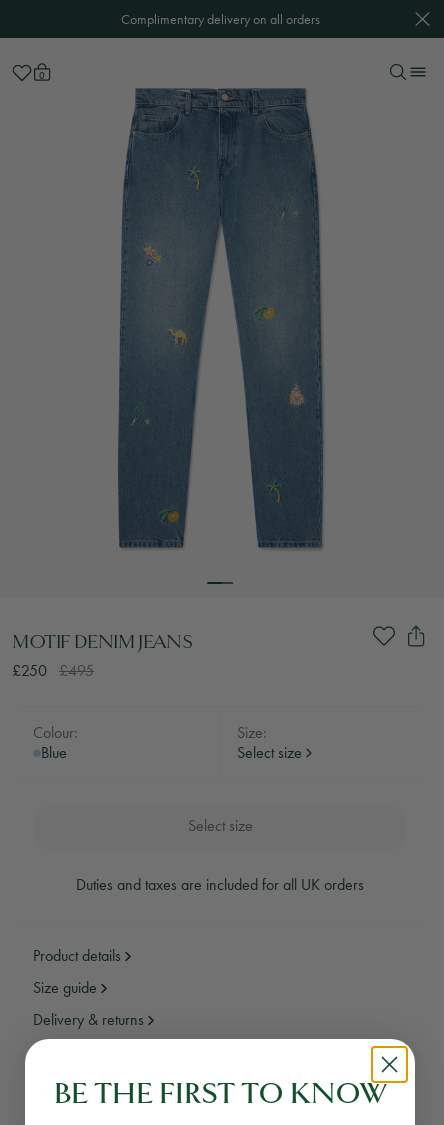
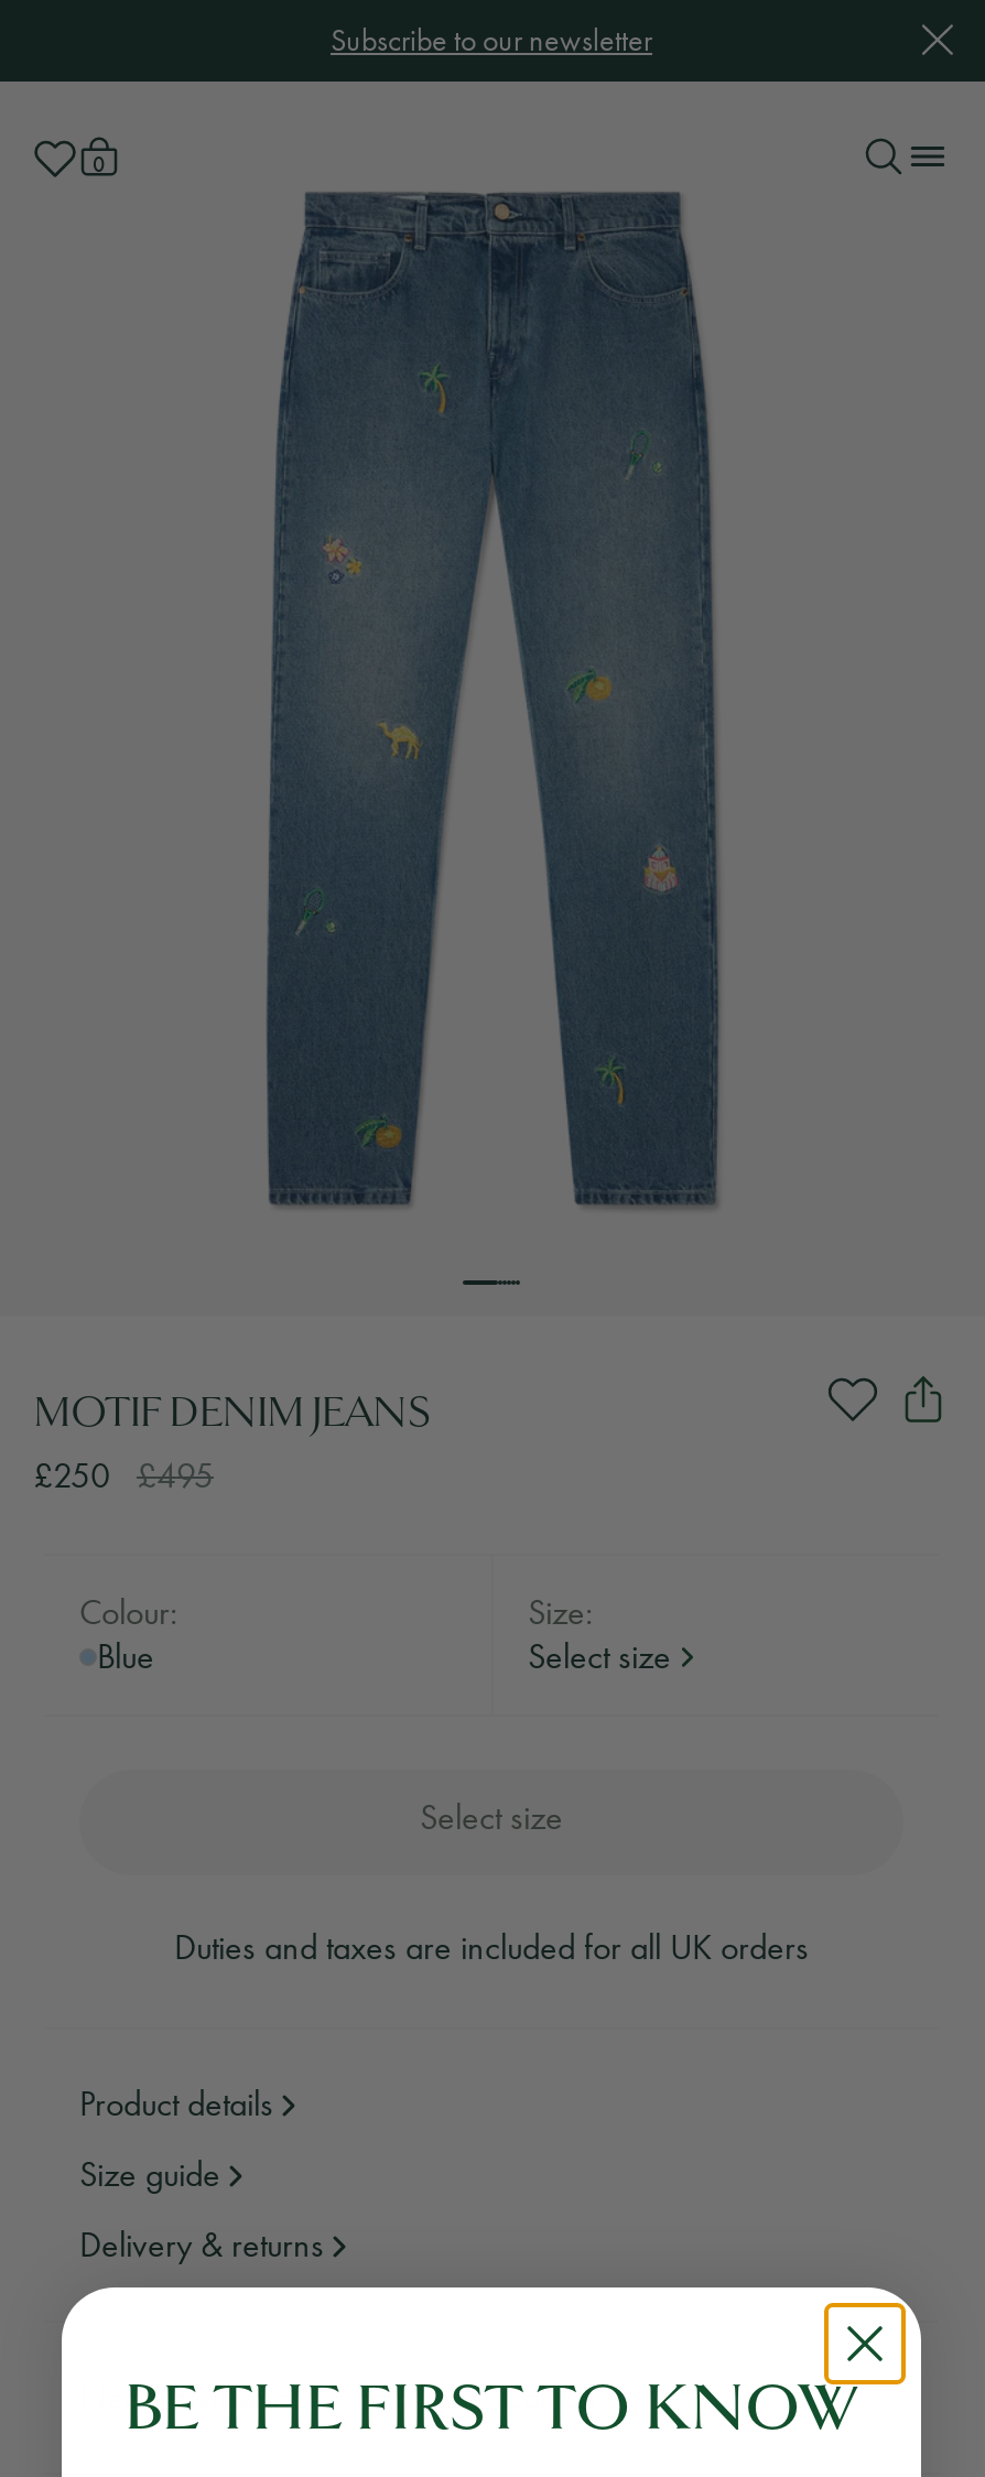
[120,10,319,28] Complimentary delivery on all orders -> [331,20,652,60] Subscribe to our newsletter

